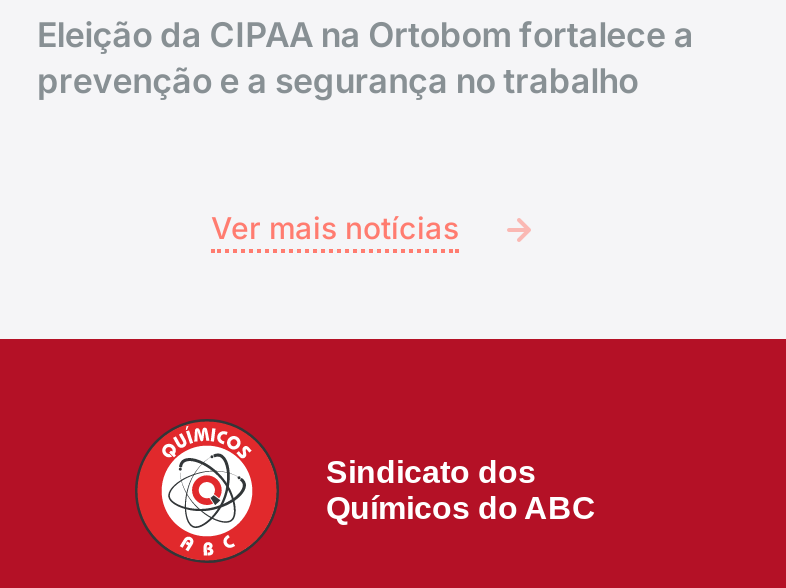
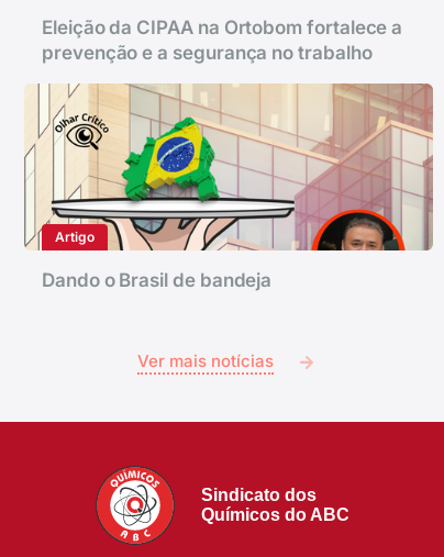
none -> [23,82,434,291] [image] | Artigo | Dando o Brasil de bandeja

